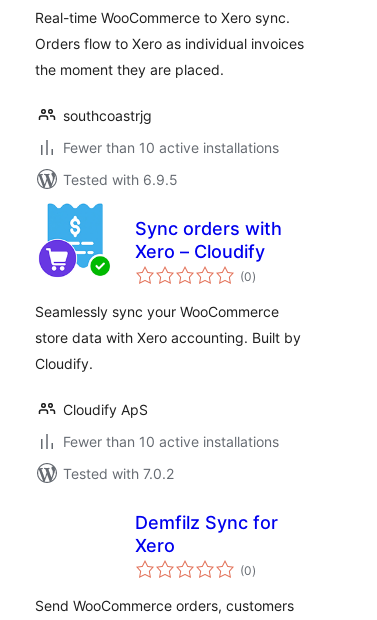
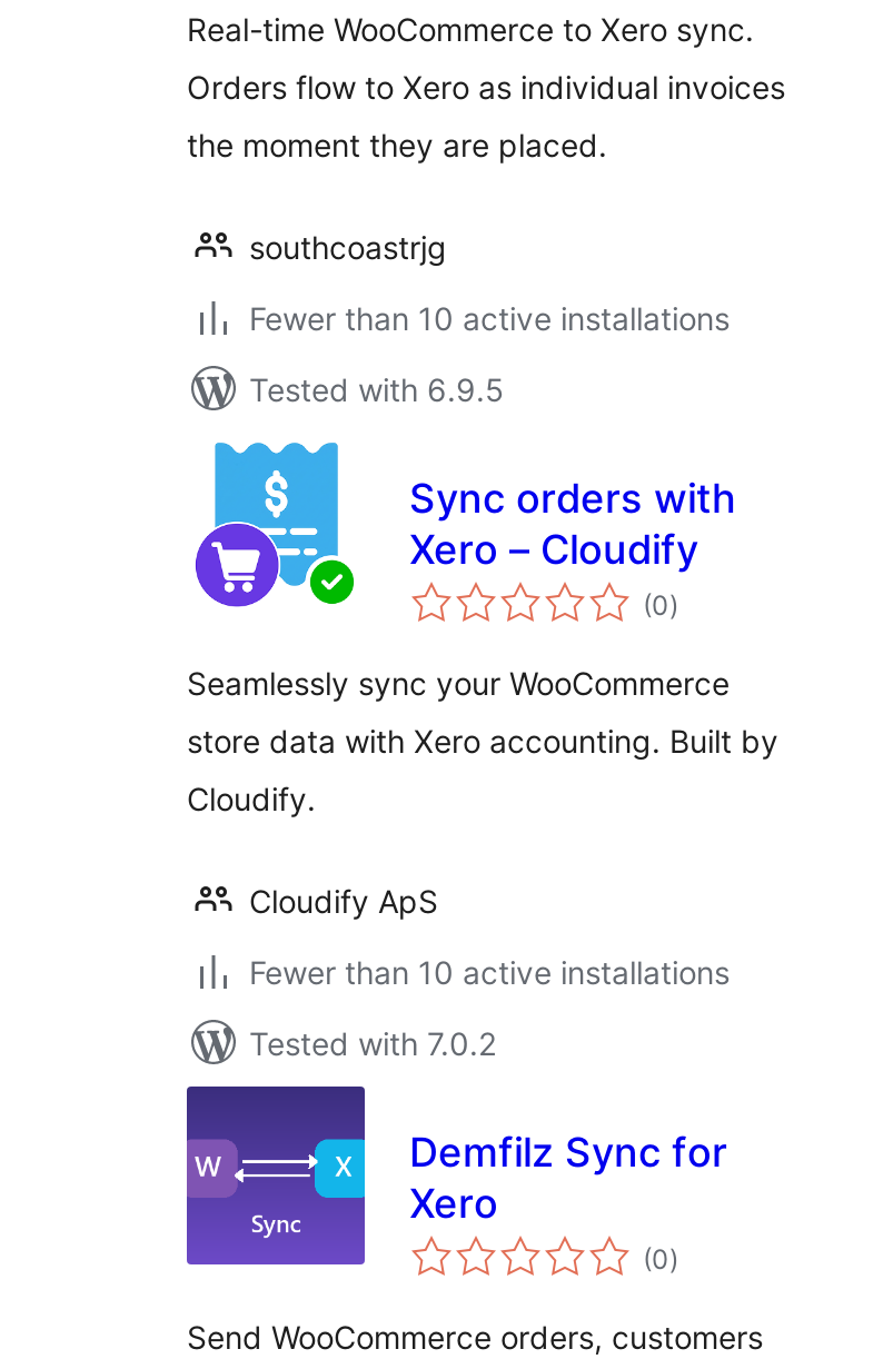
none -> [185,1084,367,1267] [image]

